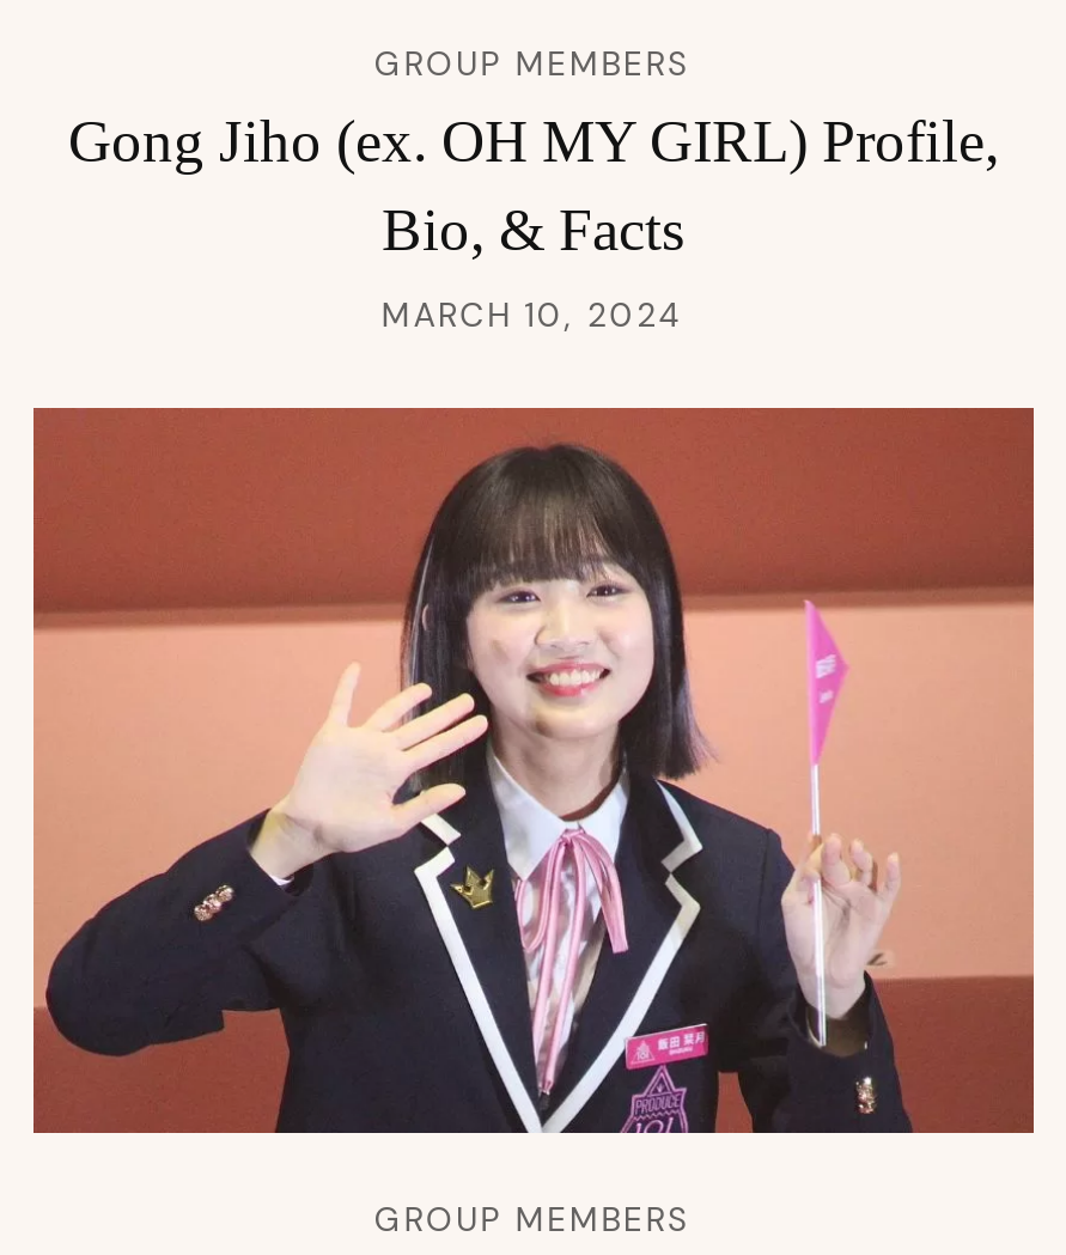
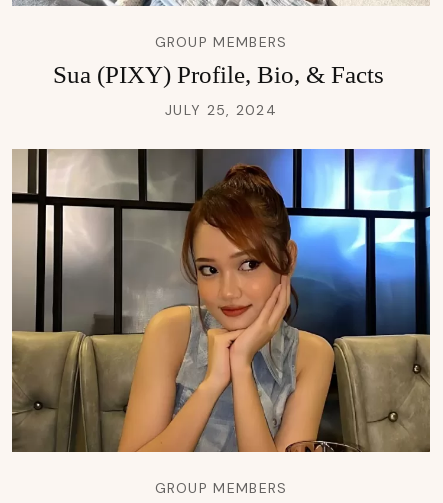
[68,110,999,263] Gong Jiho (ex. OH MY GIRL) Profile, | Bio, & Facts -> [52,61,389,88] Sua (PIXY) Profile, Bio, & Facts
[381,294,686,337] MARCH 10, 2024 -> [165,101,277,119] JULY 25, 2024
[31,406,1036,1135] [image] -> [11,148,431,453] [image]

